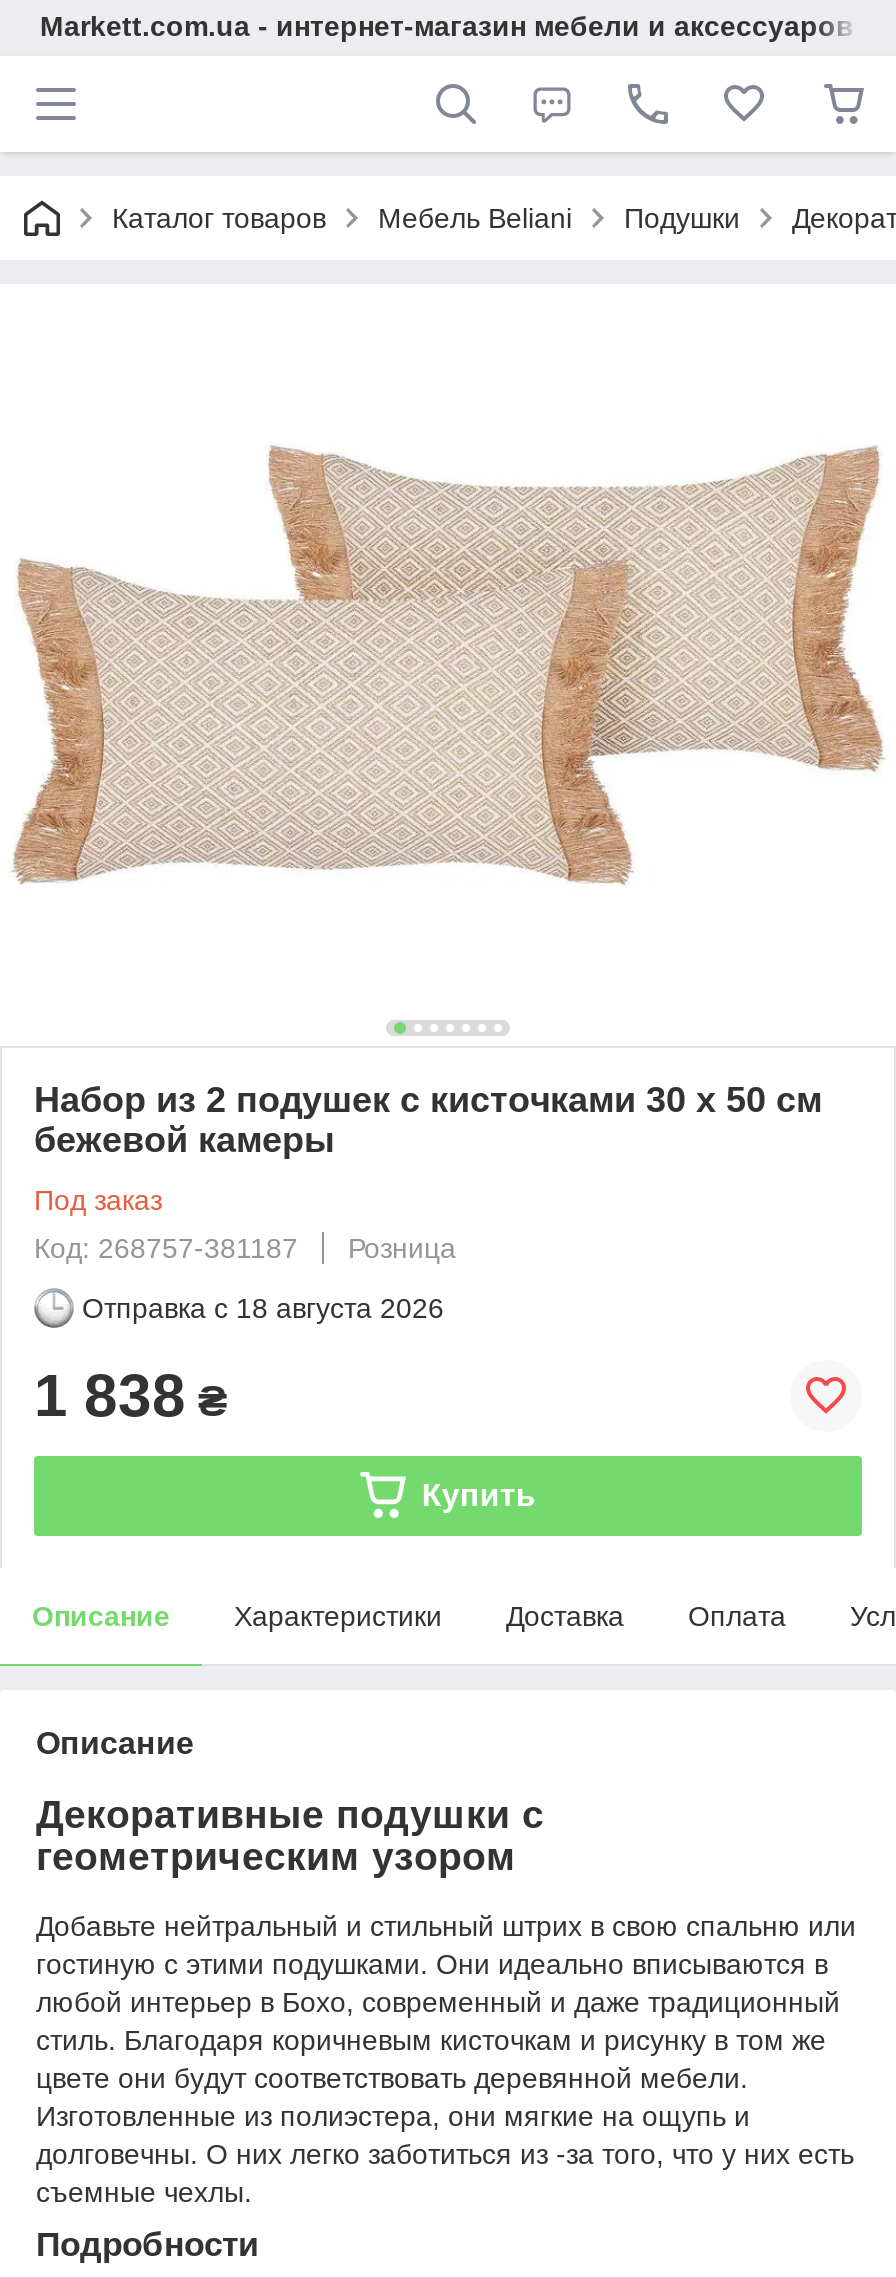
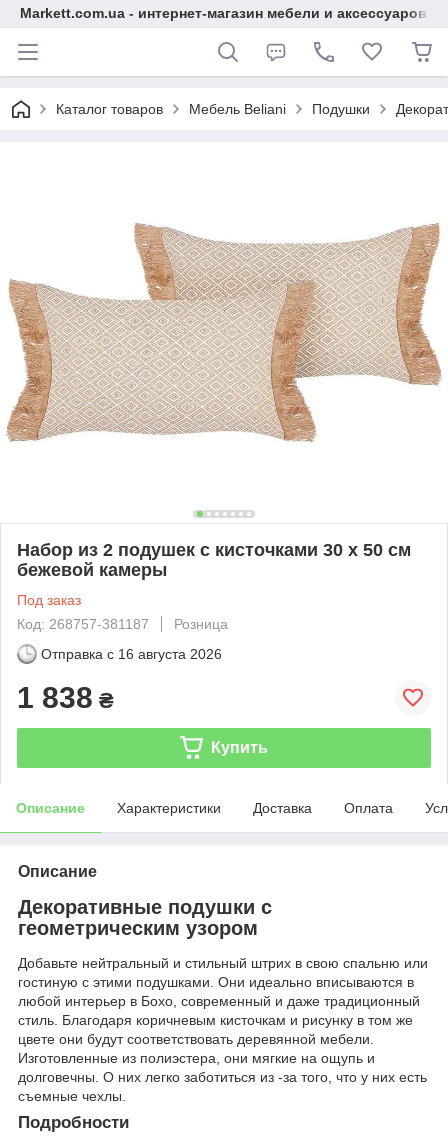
[82,1292,444,1324] Отправка с 18 августа 2026 -> [41,646,222,662] Отправка с 16 августа 2026

